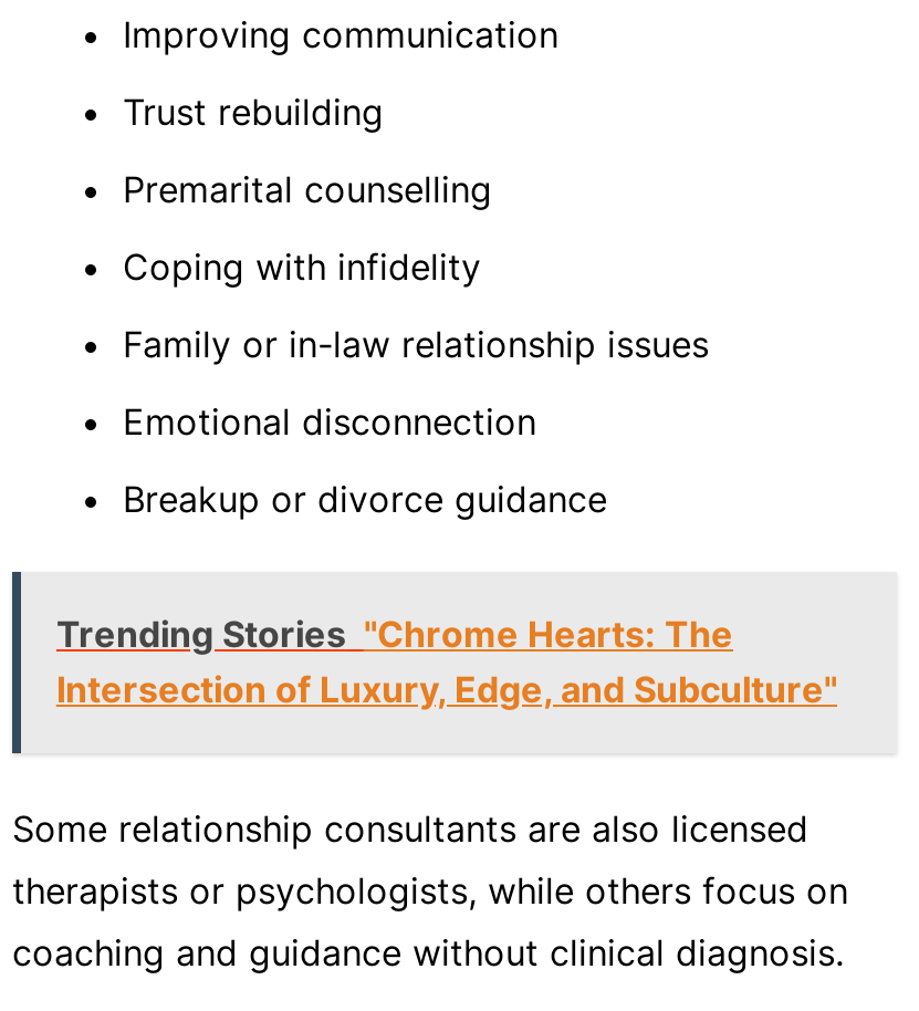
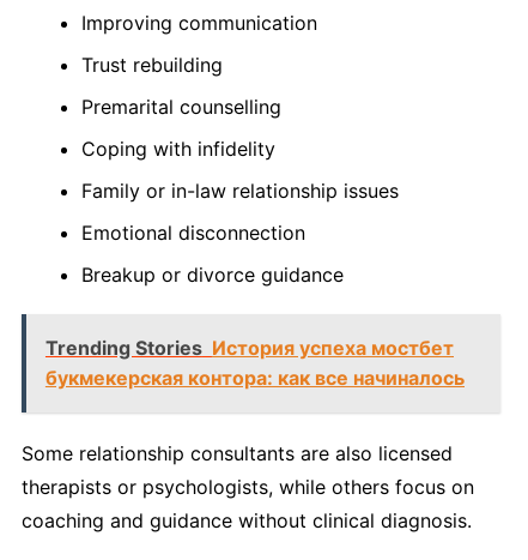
[56,613,837,712] Trending Stories "Chrome Hearts: The | Intersection of Luxury, Edge, and Subculture" -> [45,336,465,390] Trending Stories История успеха мостбет | букмекерская контора: как все начиналось

